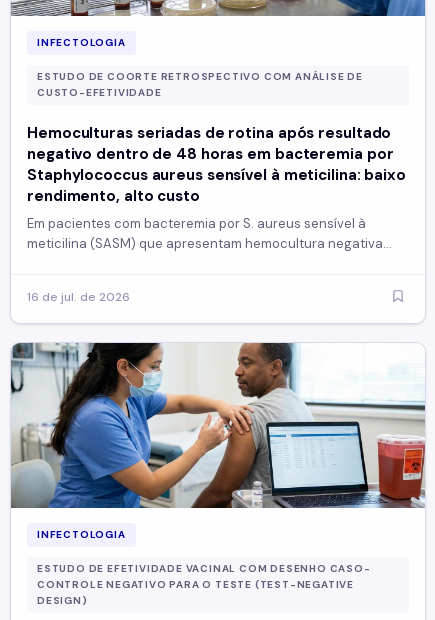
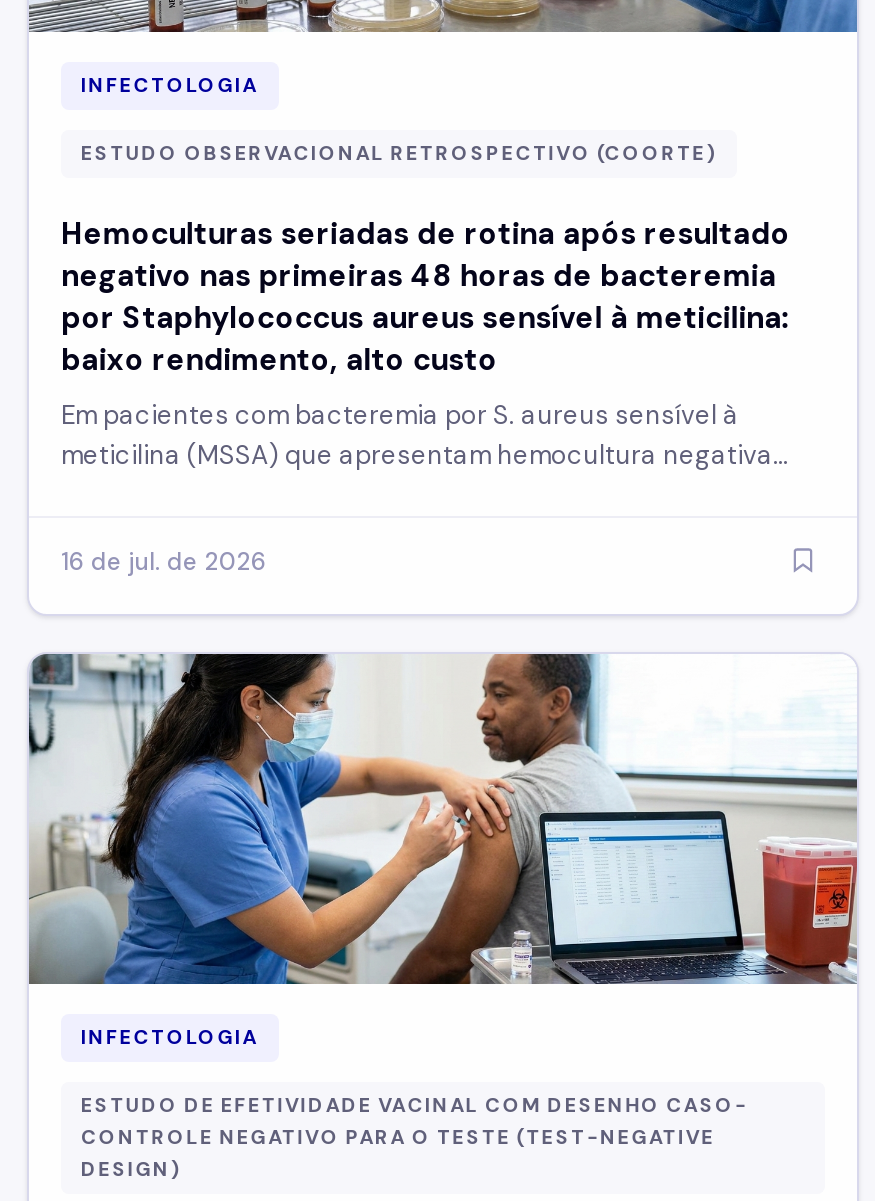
[37,70,363,99] ESTUDO DE COORTE RETROSPECTIVO COM ANÁLISE DE | CUSTO-EFETIVIDADE -> [81,140,718,166] ESTUDO OBSERVACIONAL RETROSPECTIVO (COORTE)
[27,144,406,206] negativo dentro de 48 horas em bacteremia por | Staphylococcus aureus sensível à meticilina: baixo | rendimento, alto custo -> [61,256,789,380] negativo nas primeiras 48 horas de bacteremia | por Staphylococcus aureus sensível à meticilina: | baixo rendimento, alto custo
[27,235,383,252] meticilina (SASM) que apresentam hemocultura negativa -> [61,438,773,472] meticilina (MSSA) que apresentam hemocultura negativa

